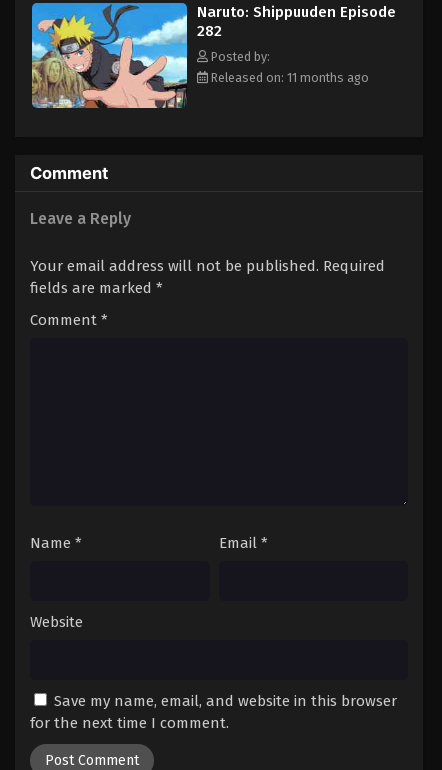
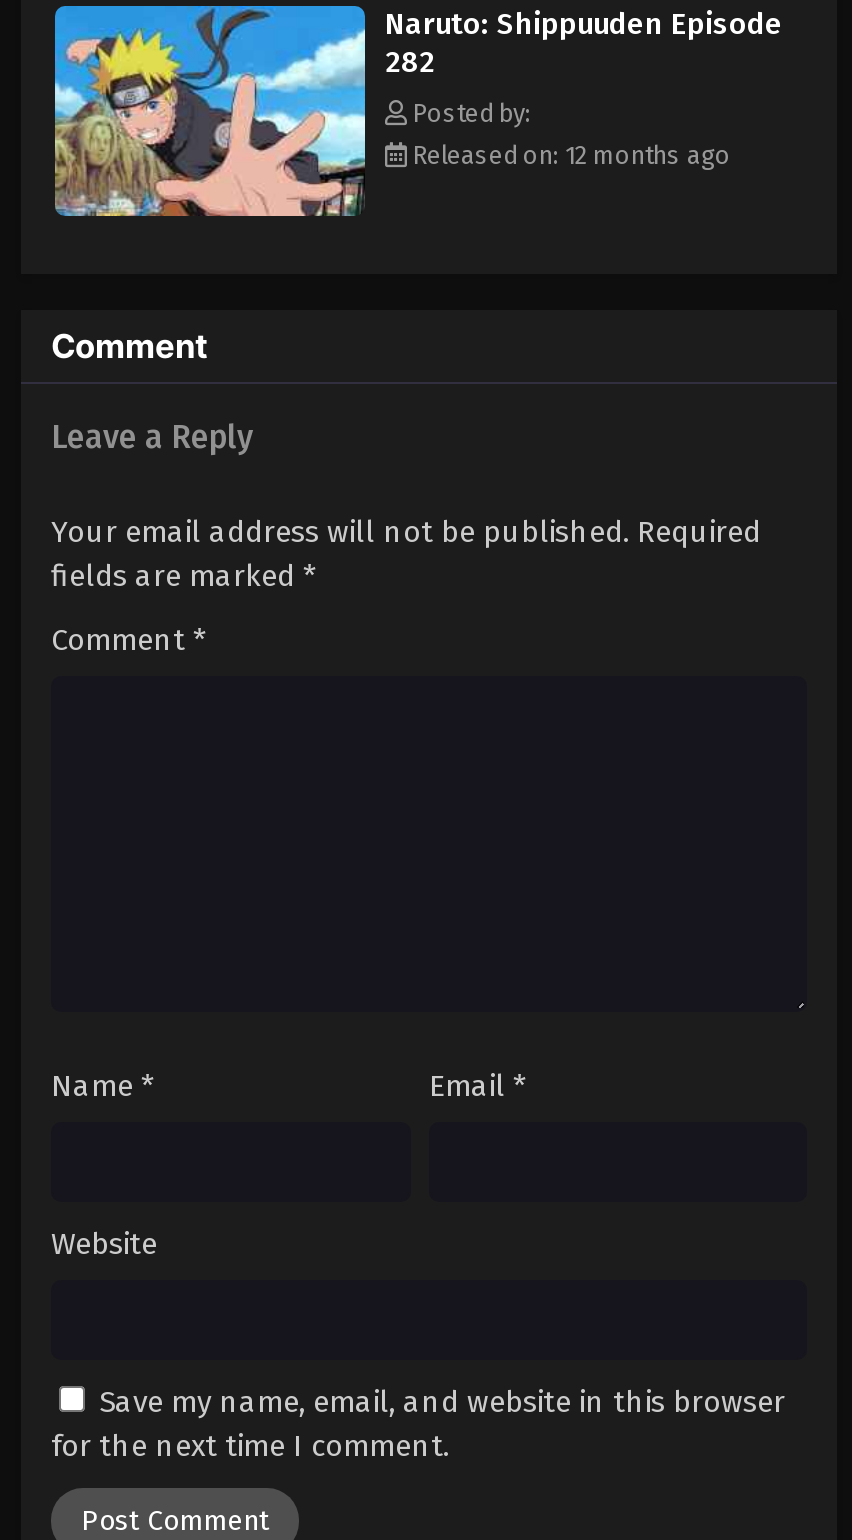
[208,70,369,85] Released on: 11 months ago -> [407,140,731,170] Released on: 12 months ago

